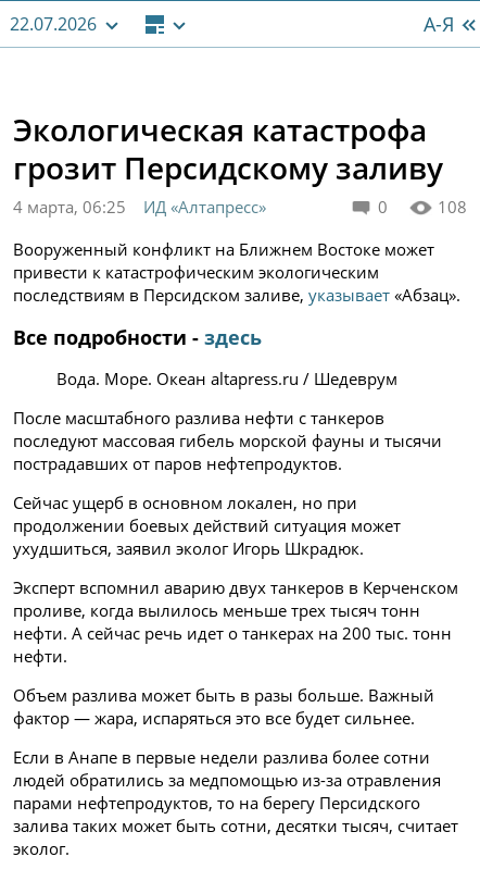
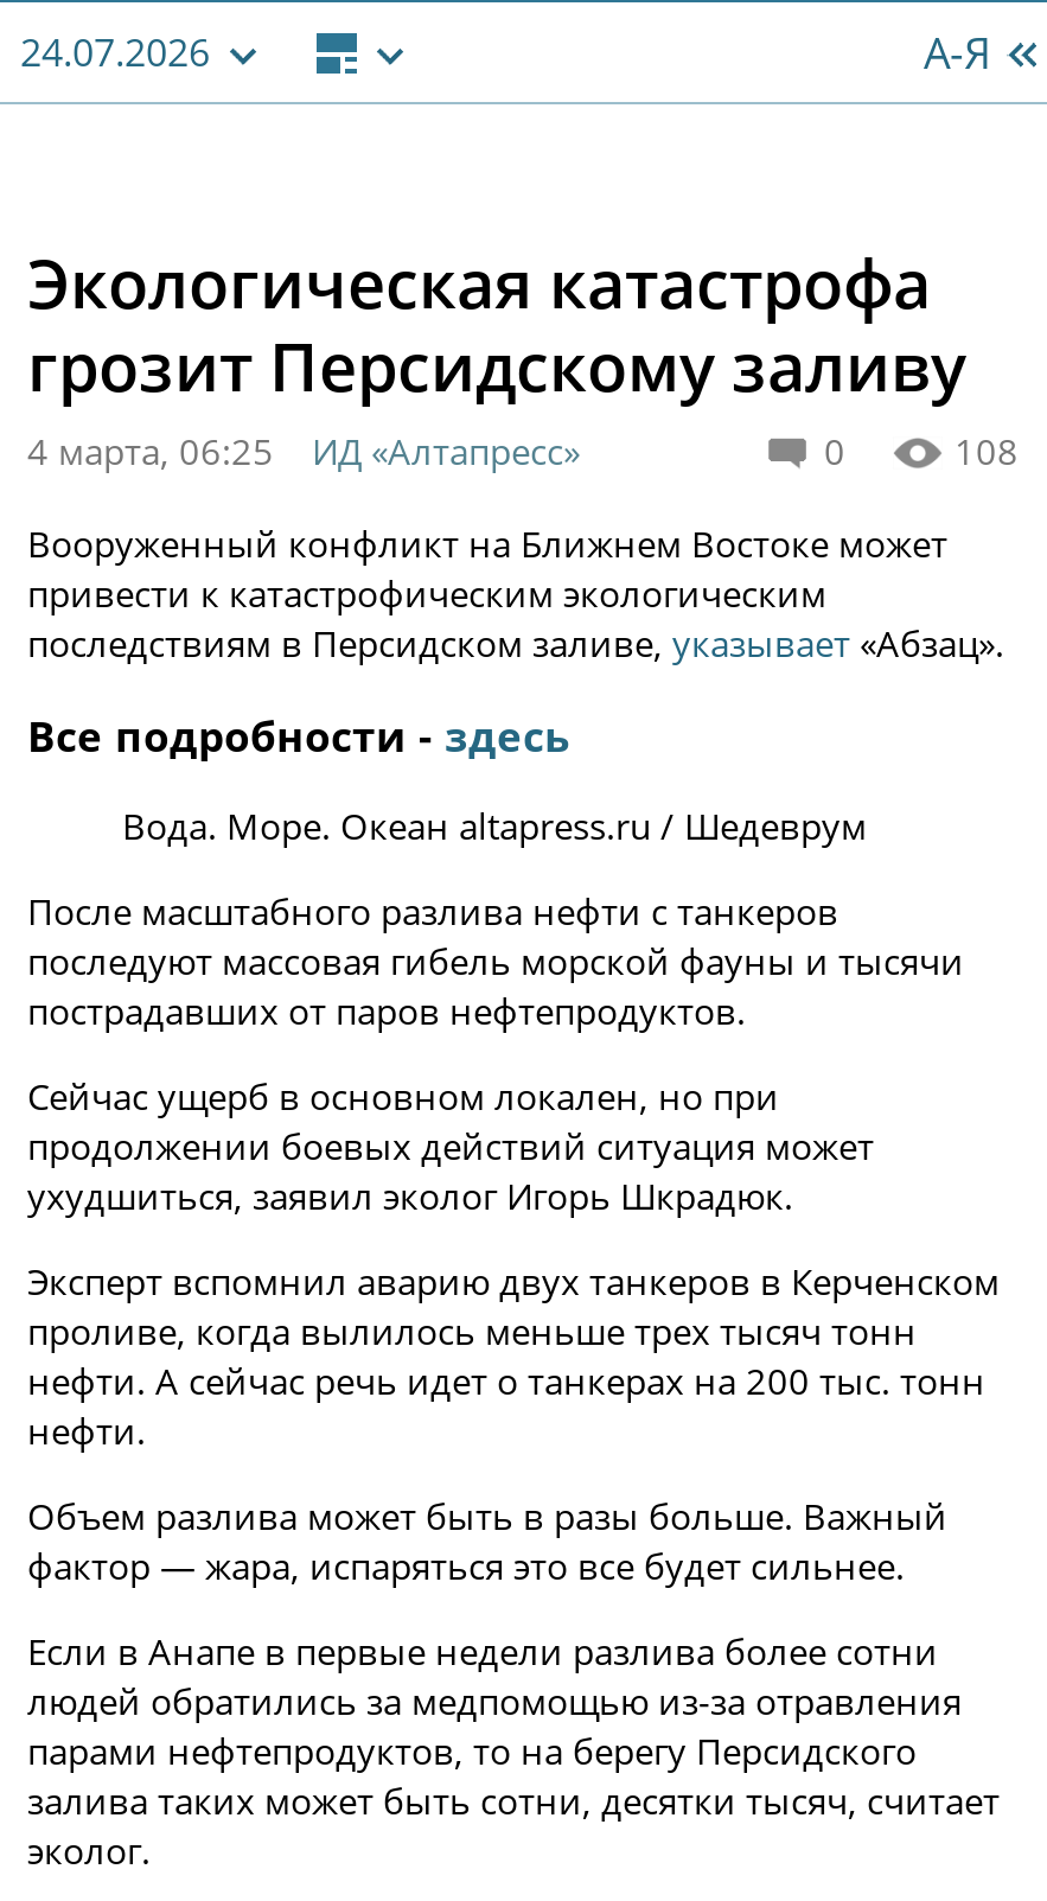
[10,11,97,35] 22.07.2026 -> [20,25,210,77] 24.07.2026

